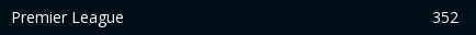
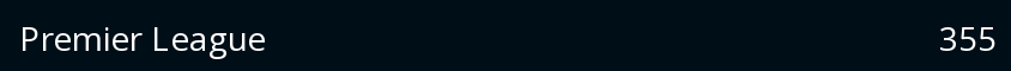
[432,6,458,27] 352 -> [939,14,997,59] 355

